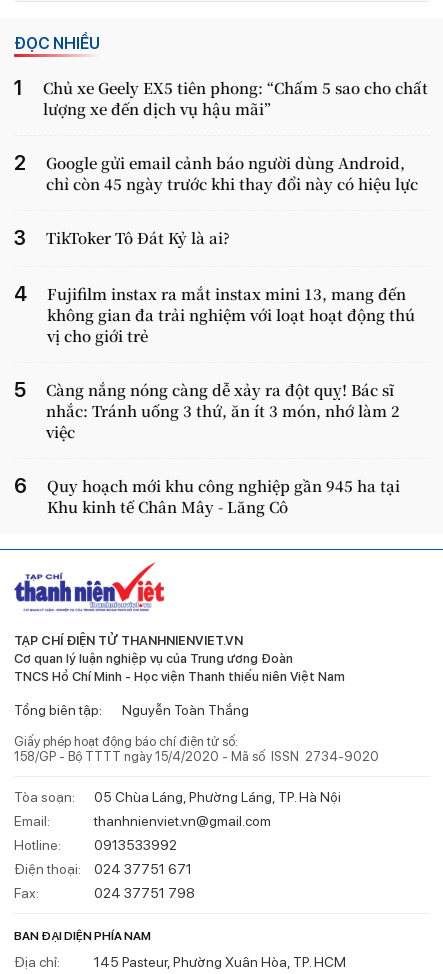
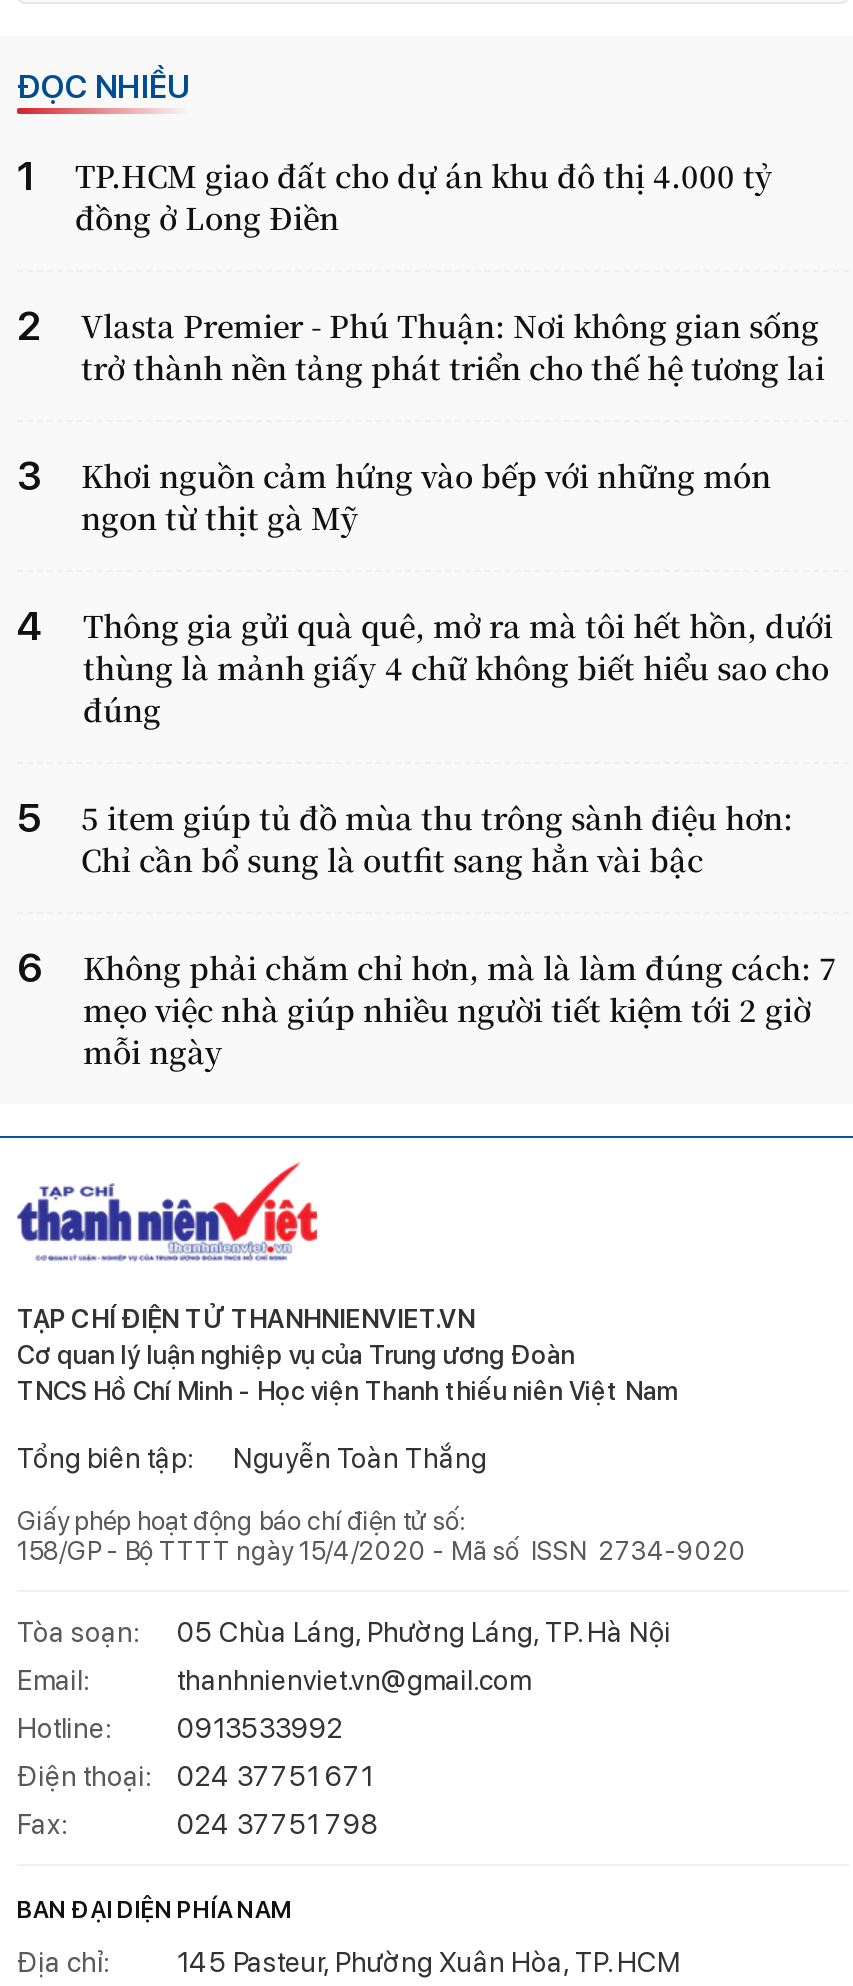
[43,77,428,119] Chủ xe Geely EX5 tiên phong: “Chấm 5 sao cho chất | lượng xe đến dịch vụ hậu mãi” -> [75,154,773,238] TP.HCM giao đất cho dự án khu đô thị 4.000 tỷ | đồng ở Long Điền
[46,152,418,194] Google gửi email cảnh báo người dùng Android, | chỉ còn 45 ngày trước khi thay đổi này có hiệu lực -> [81,304,825,388] Vlasta Premier - Phú Thuận: Nơi không gian sống | trở thành nền tảng phát triển cho thế hệ tương lai
[46,227,230,248] TikToker Tô Đát Kỷ là ai? -> [81,454,771,538] Khơi nguồn cảm hứng vào bếp với những món | ngon từ thịt gà Mỹ
[47,283,415,346] Fujifilm instax ra mắt instax mini 13, mang đến | không gian đa trải nghiệm với loạt hoạt động thú | vị cho giới trẻ -> [83,604,833,730] Thông gia gửi quà quê, mở ra mà tôi hết hồn, dưới | thùng là mảnh giấy 4 chữ không biết hiểu sao cho | đúng
[46,379,400,442] Càng nắng nóng càng dễ xảy ra đột quỵ! Bác sĩ | nhắc: Tránh uống 3 thứ, ăn ít 3 món, nhớ làm 2 | việc -> [81,796,793,880] 5 item giúp tủ đồ mùa thu trông sành điệu hơn: | Chỉ cần bổ sung là outfit sang hẳn vài bậc
[47,475,400,517] Quy hoạch mới khu công nghiệp gần 945 ha tại | Khu kinh tế Chân Mây - Lăng Cô -> [83,946,837,1072] Không phải chăm chỉ hơn, mà là làm đúng cách: 7 | mẹo việc nhà giúp nhiều người tiết kiệm tới 2 giờ | mỗi ngày

